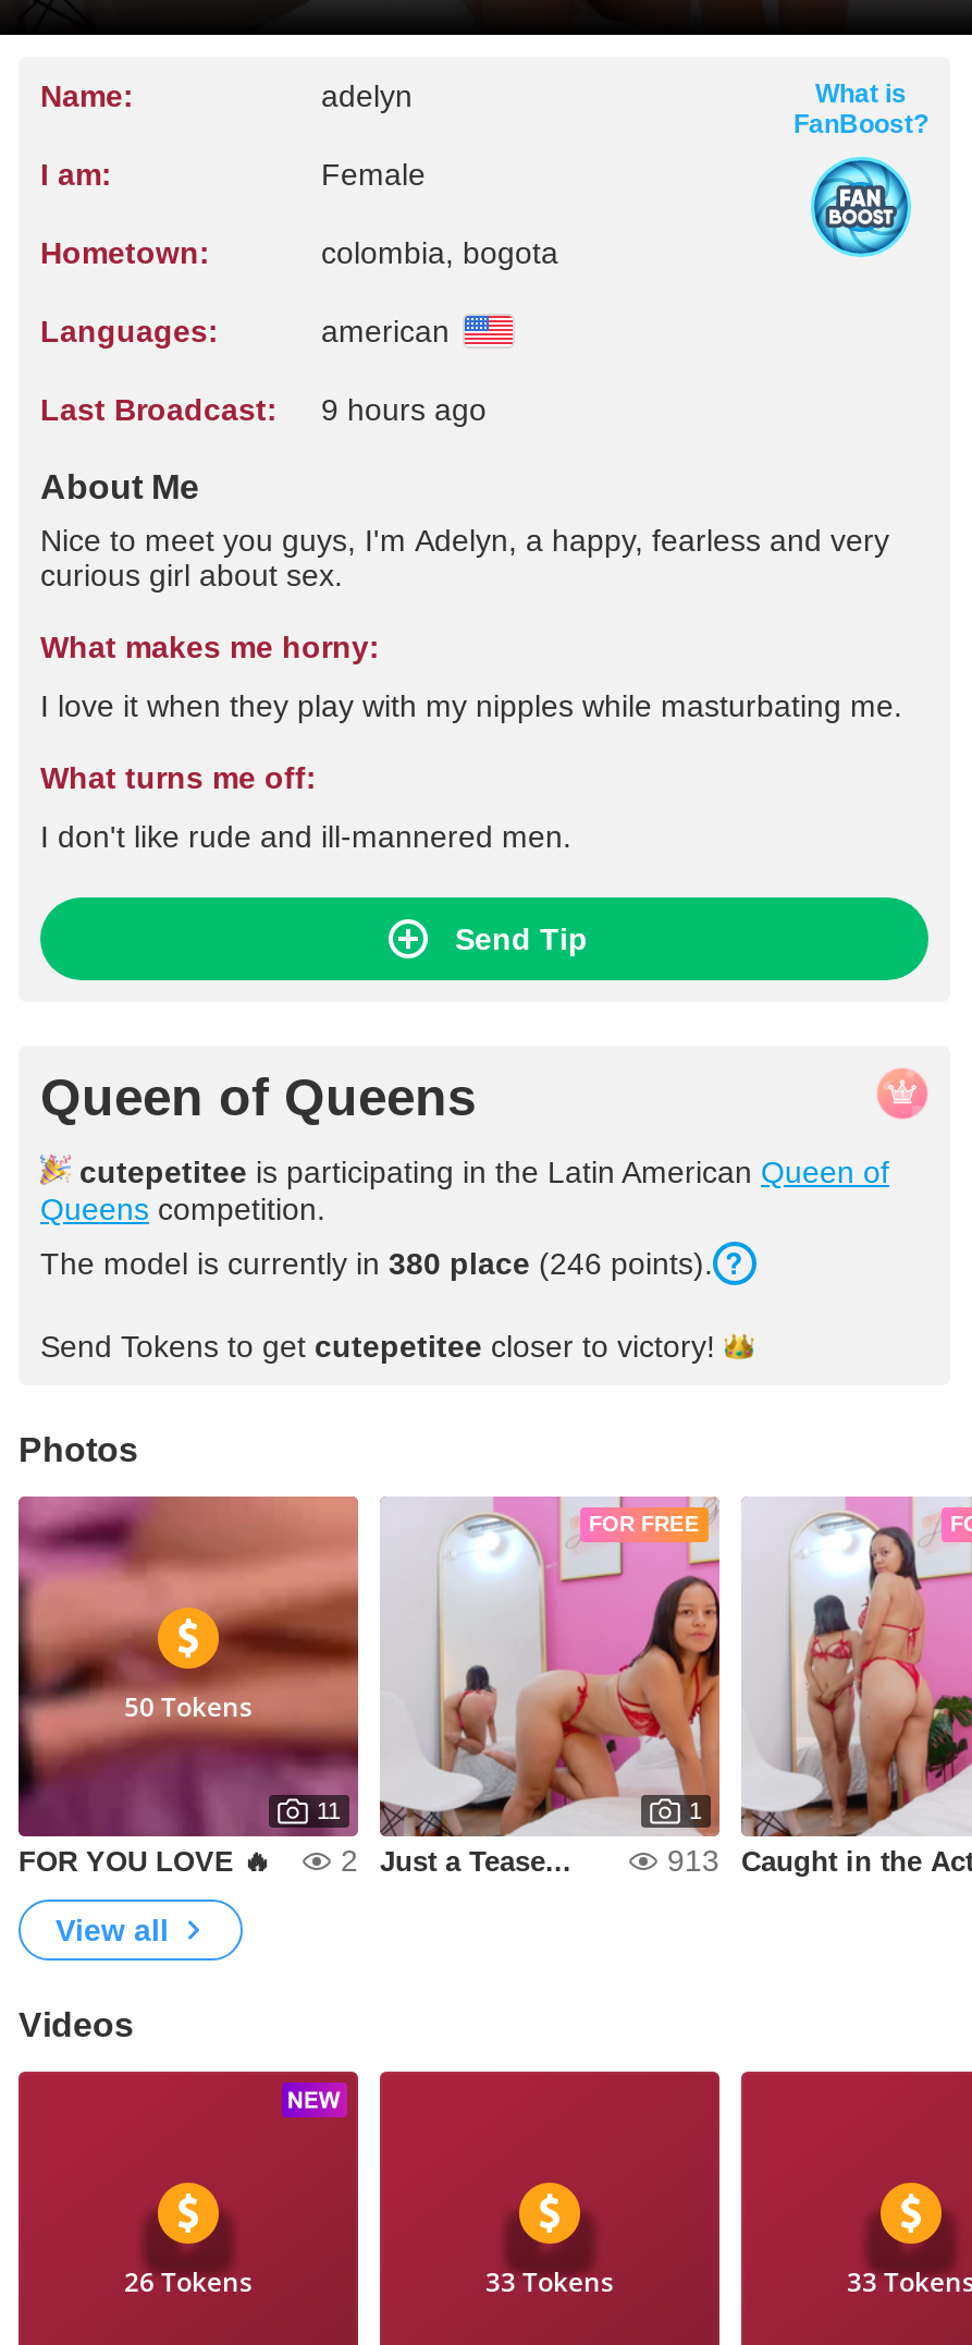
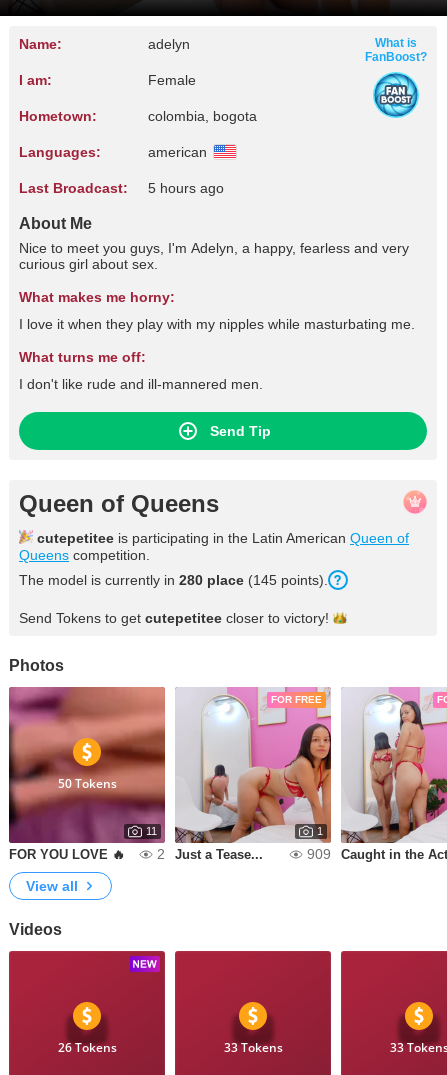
[40,392,487,427] Last Broadcast: 9 hours ago -> [19,180,224,196] Last Broadcast: 5 hours ago
[40,1246,713,1281] The model is currently in 380 place (246 points). -> [19,572,328,588] The model is currently in 280 place (145 points).
[667,1843,972,1878] 913 Caught in the Act -> [307,846,447,862] 909 Caught in the Act

